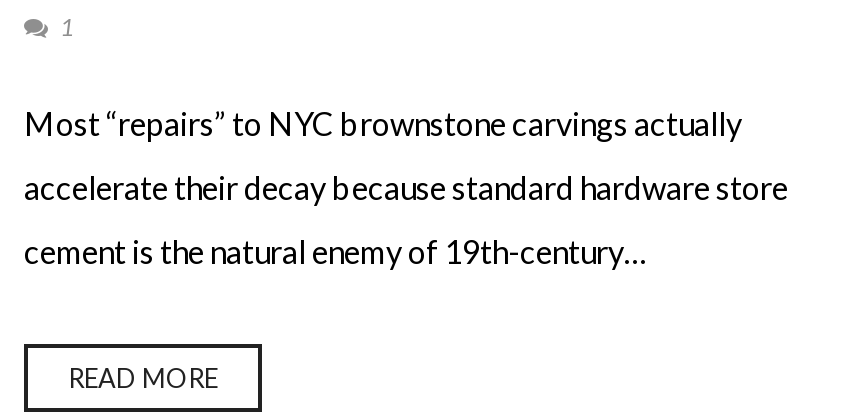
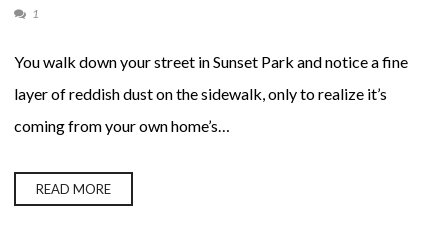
[24,105,742,143] Most “repairs” to NYC brownstone carvings actually -> [14,52,408,71] You walk down your street in Sunset Park and notice a fine
[24,169,788,207] accelerate their decay because standard hardware store -> [14,84,387,103] layer of reddish dust on the sidewalk, only to realize it’s
[24,233,648,271] cement is the natural enemy of 19th-century… -> [14,116,230,135] coming from your own home’s…

